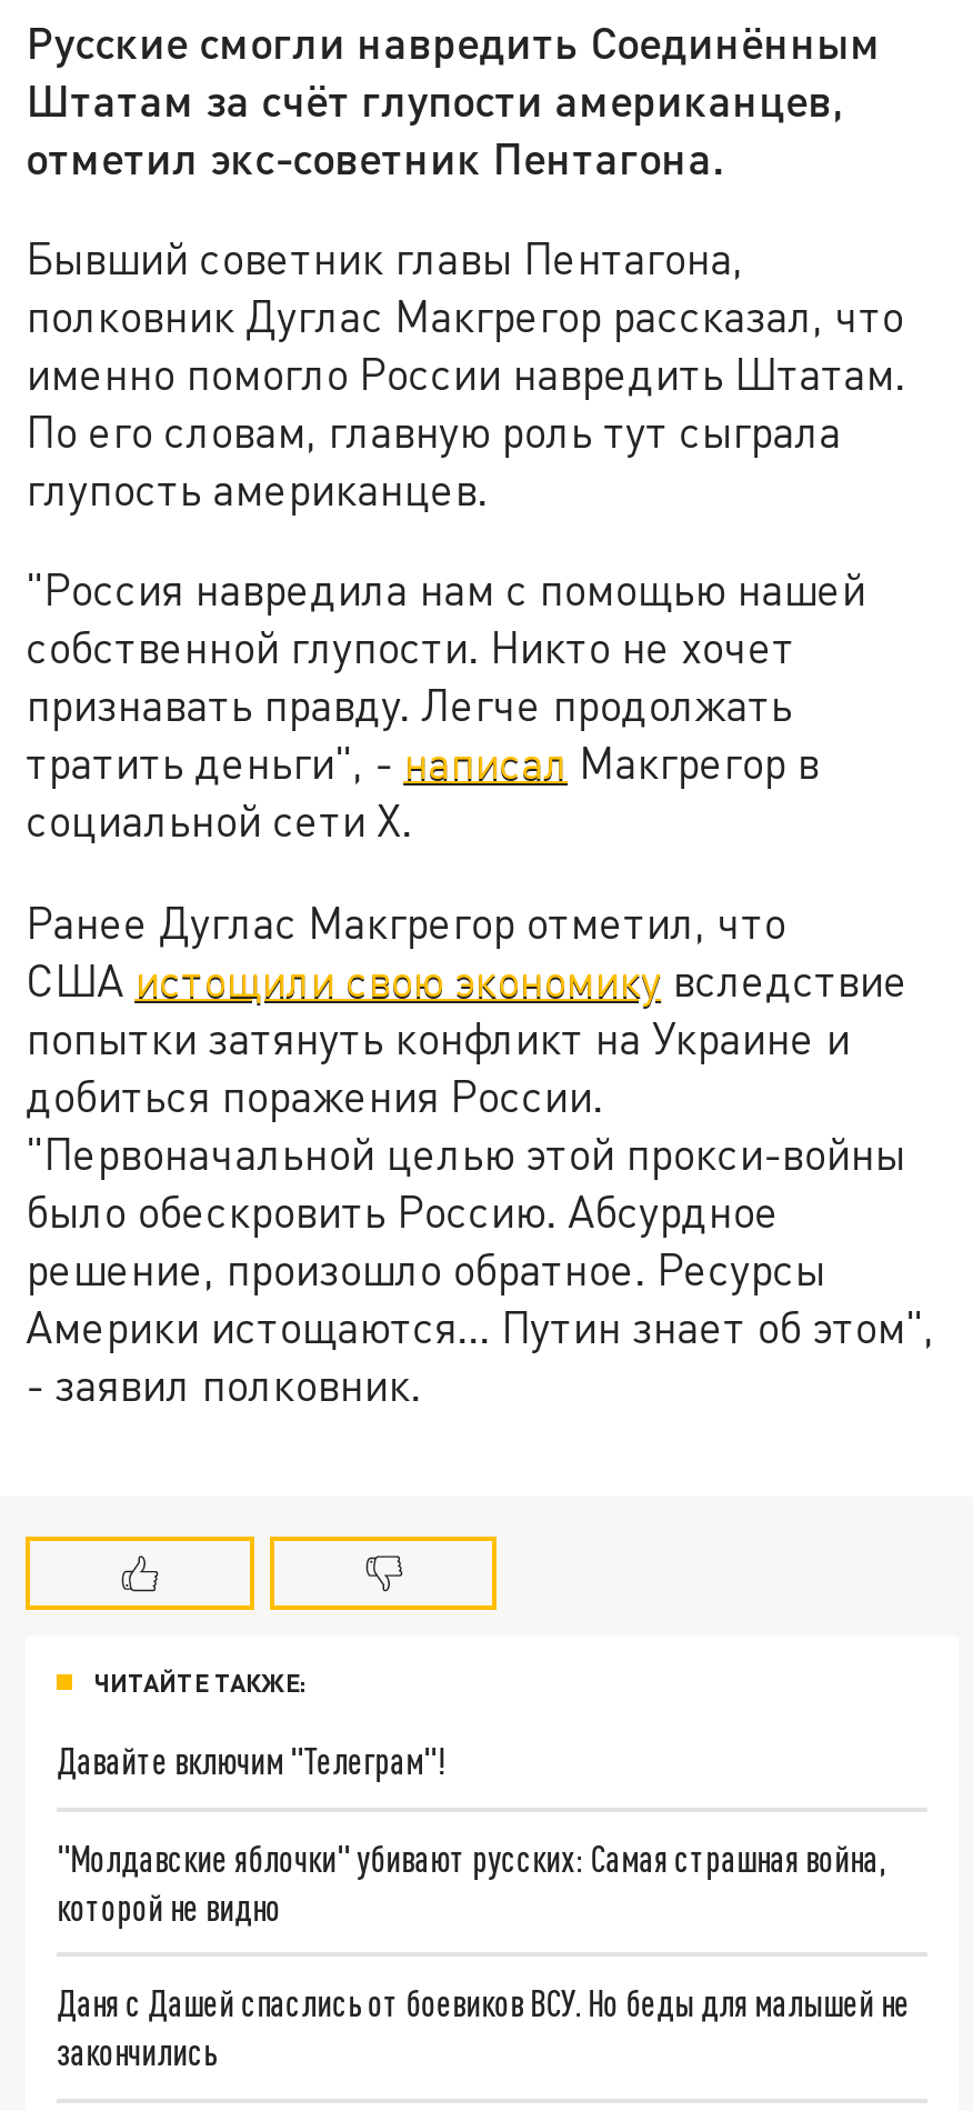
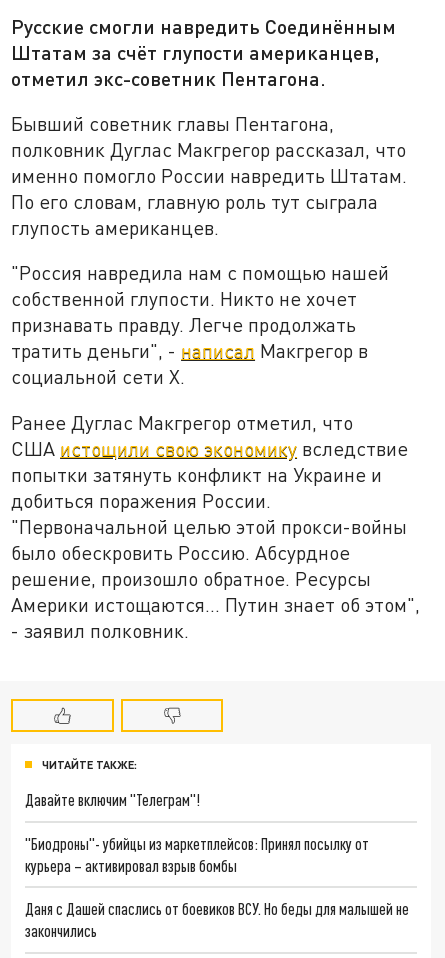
[57,1835,885,1927] "Молдавские яблочки" убивают русских: Самая страшная война, | которой не видно -> [25,833,369,874] "Биодроны"- убийцы из маркетплейсов: Принял посылку от | курьера – активировал взрыв бомбы

